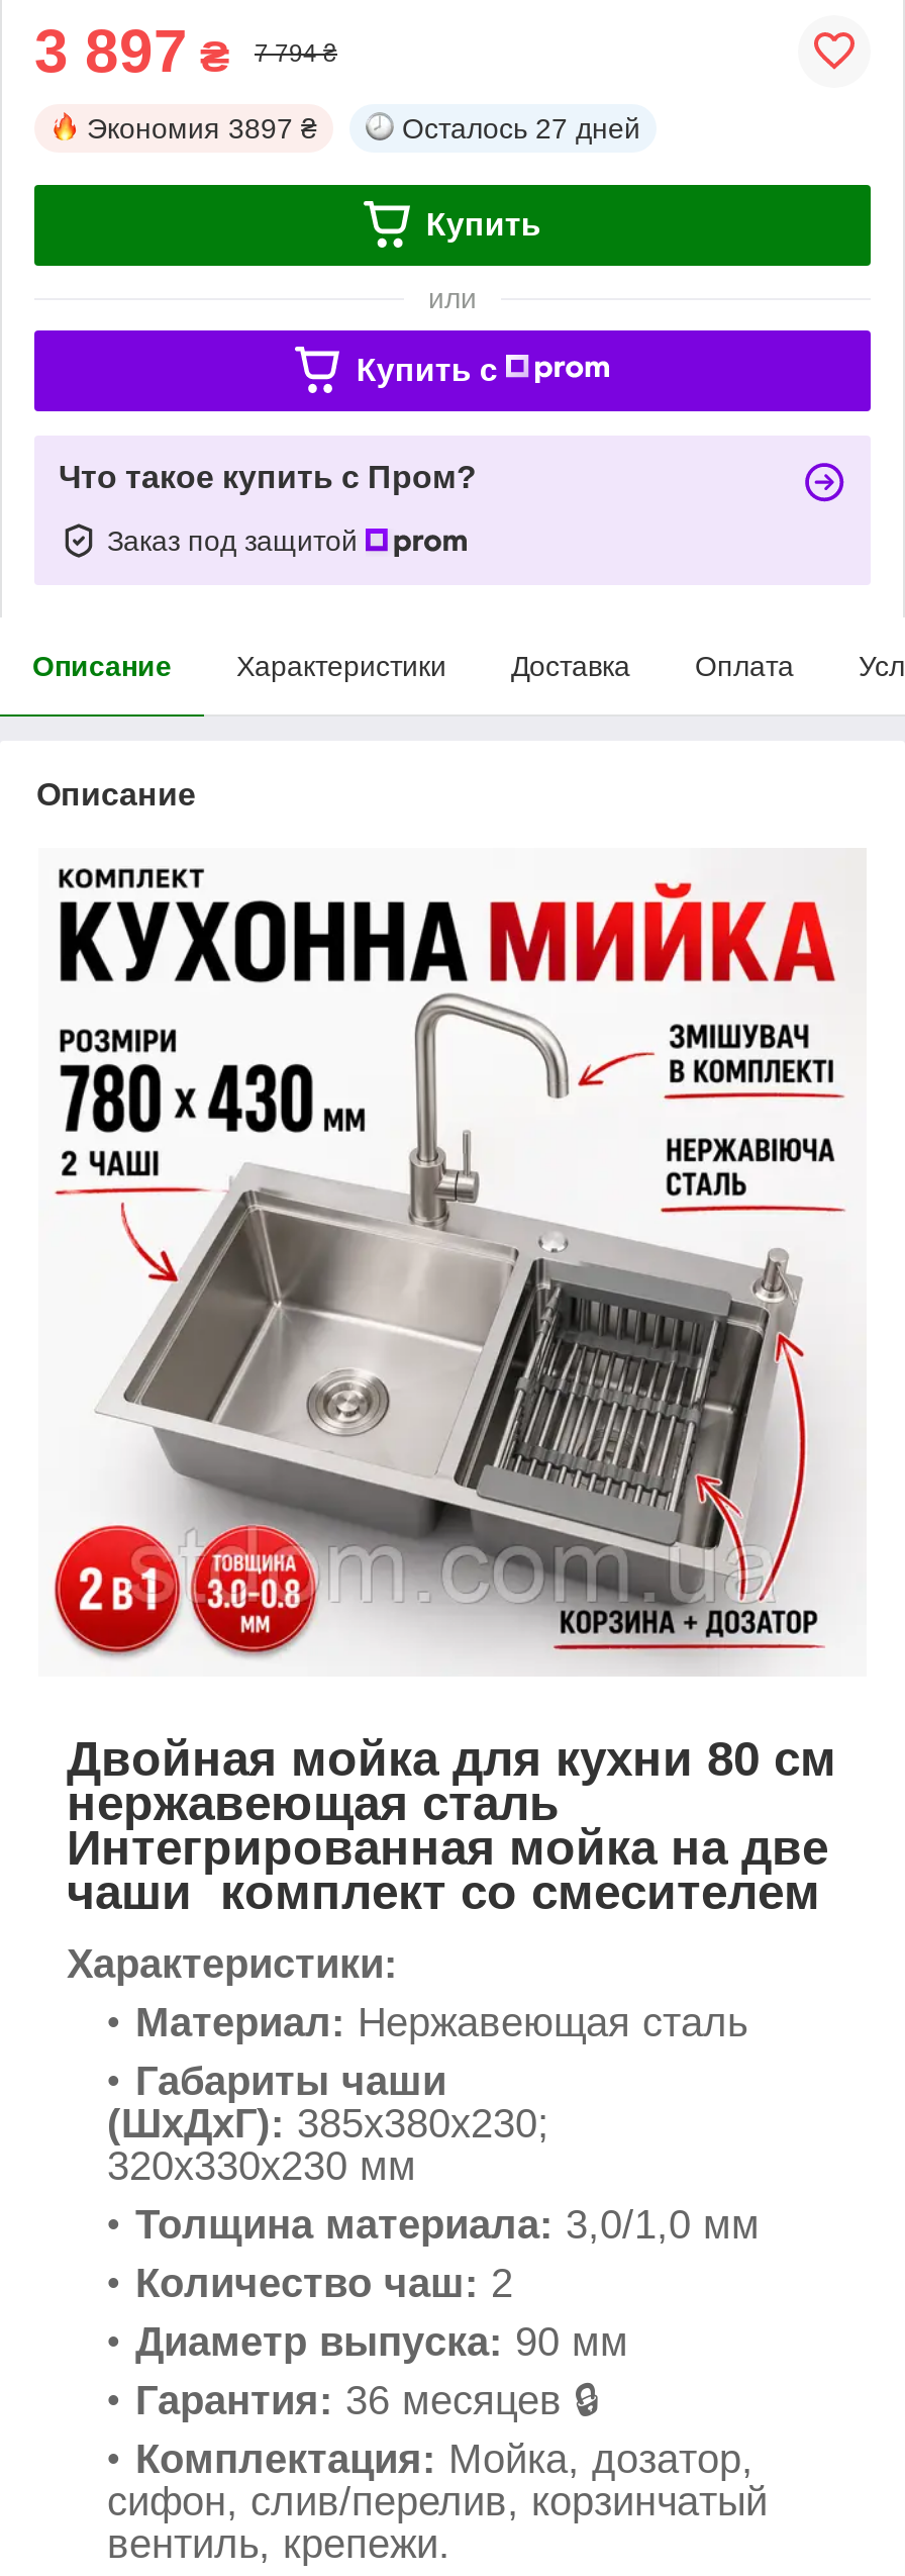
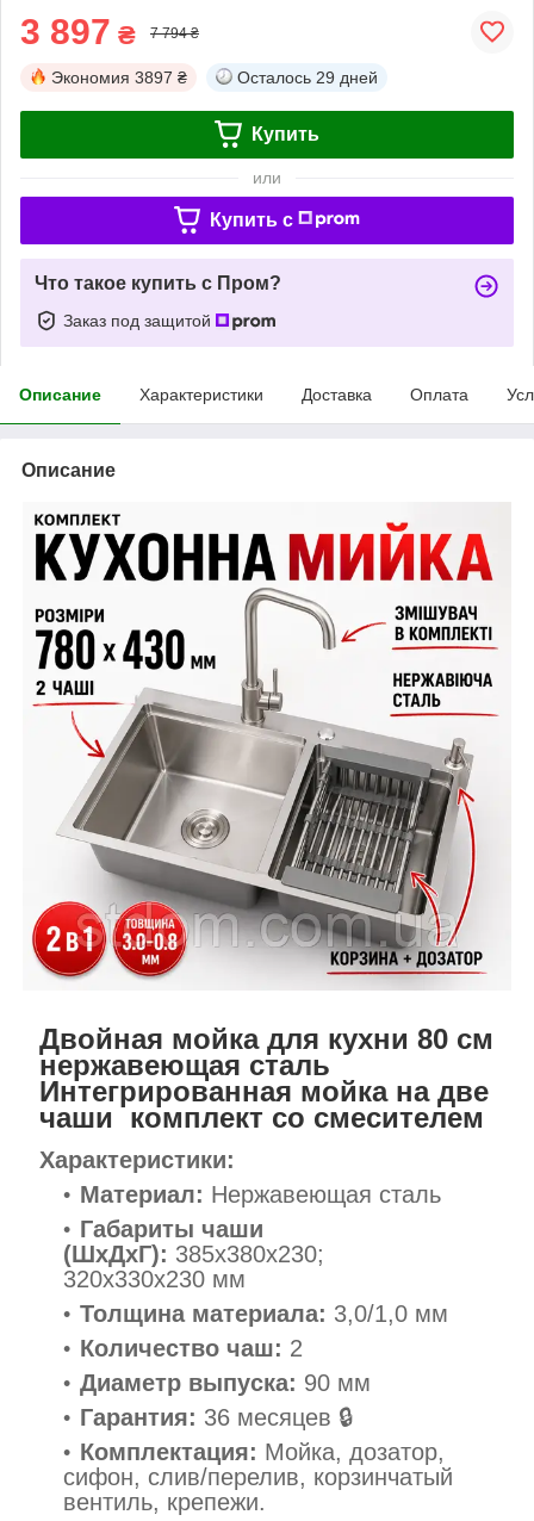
[402,112,640,144] Осталось 27 дней -> [237,68,378,87] Осталось 29 дней

